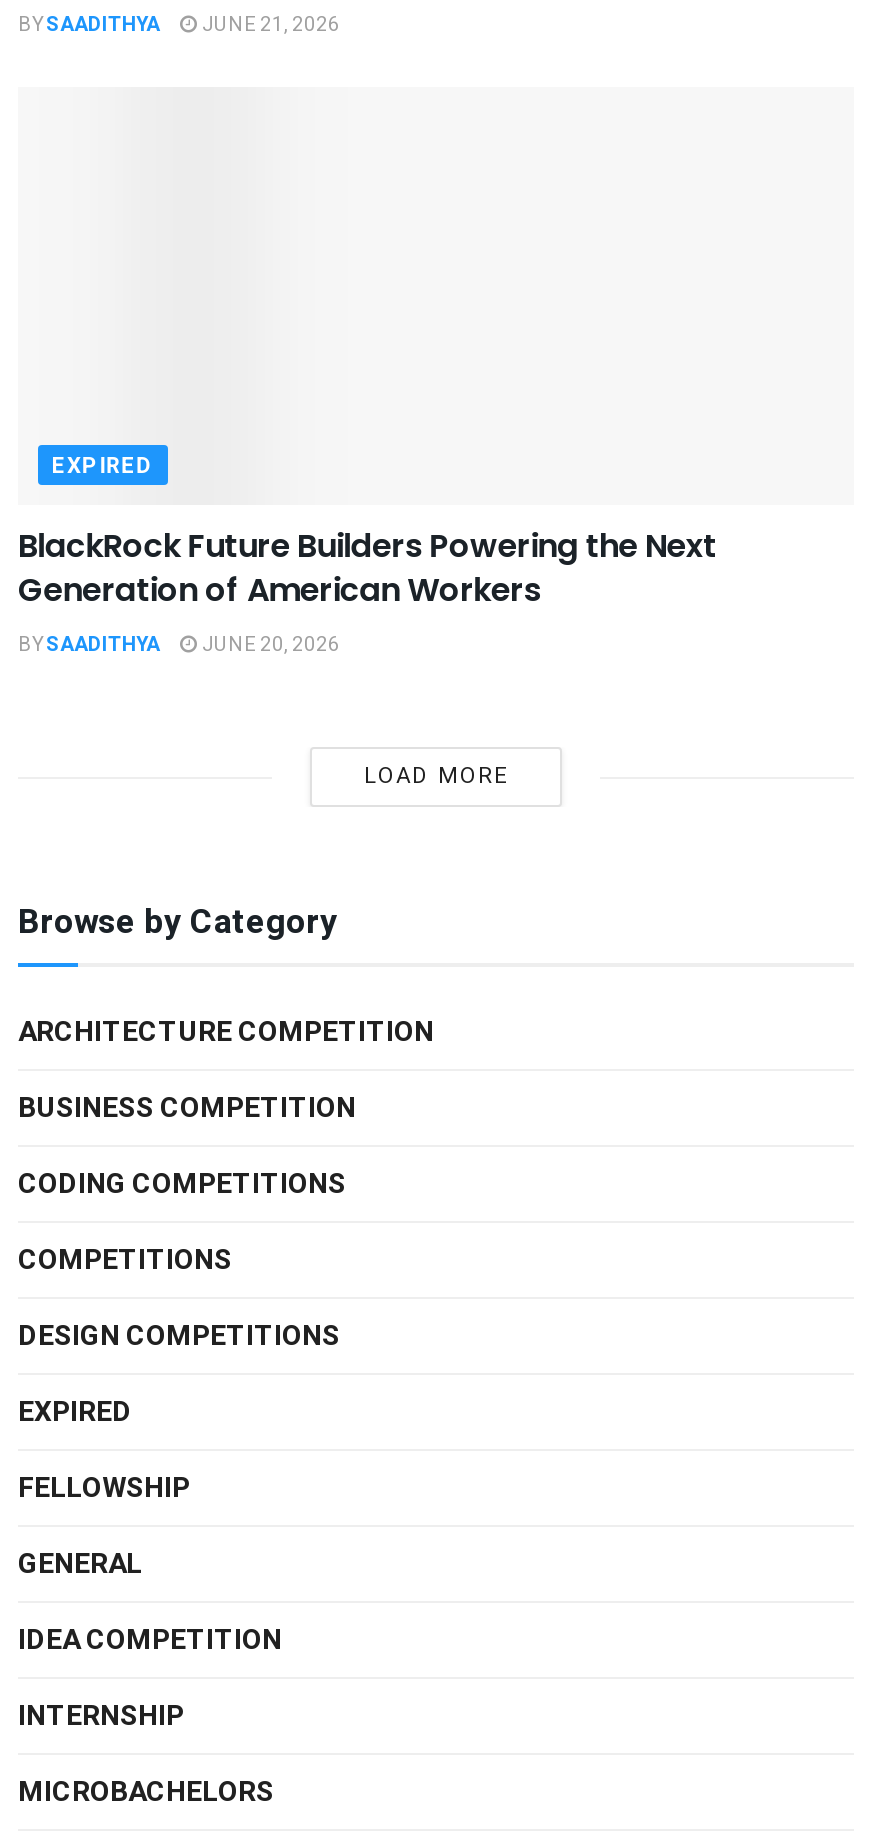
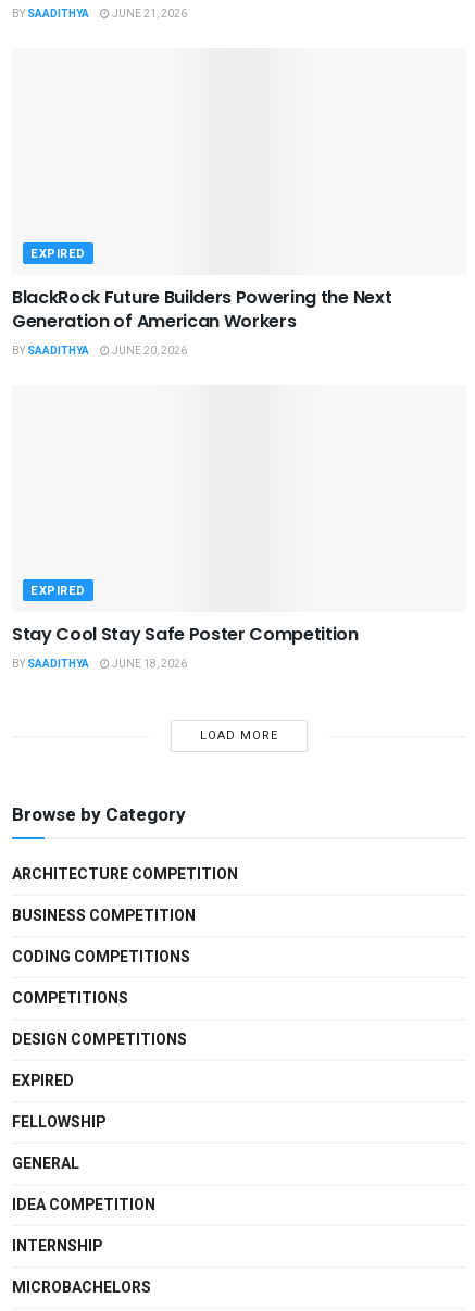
none -> [12,582,358,672] EXPIRED | Stay Cool Stay Safe Poster Competition | BY SAADITHYA | JUNE 18, 2026

